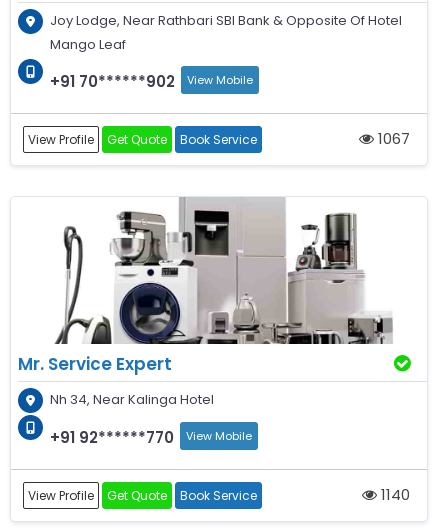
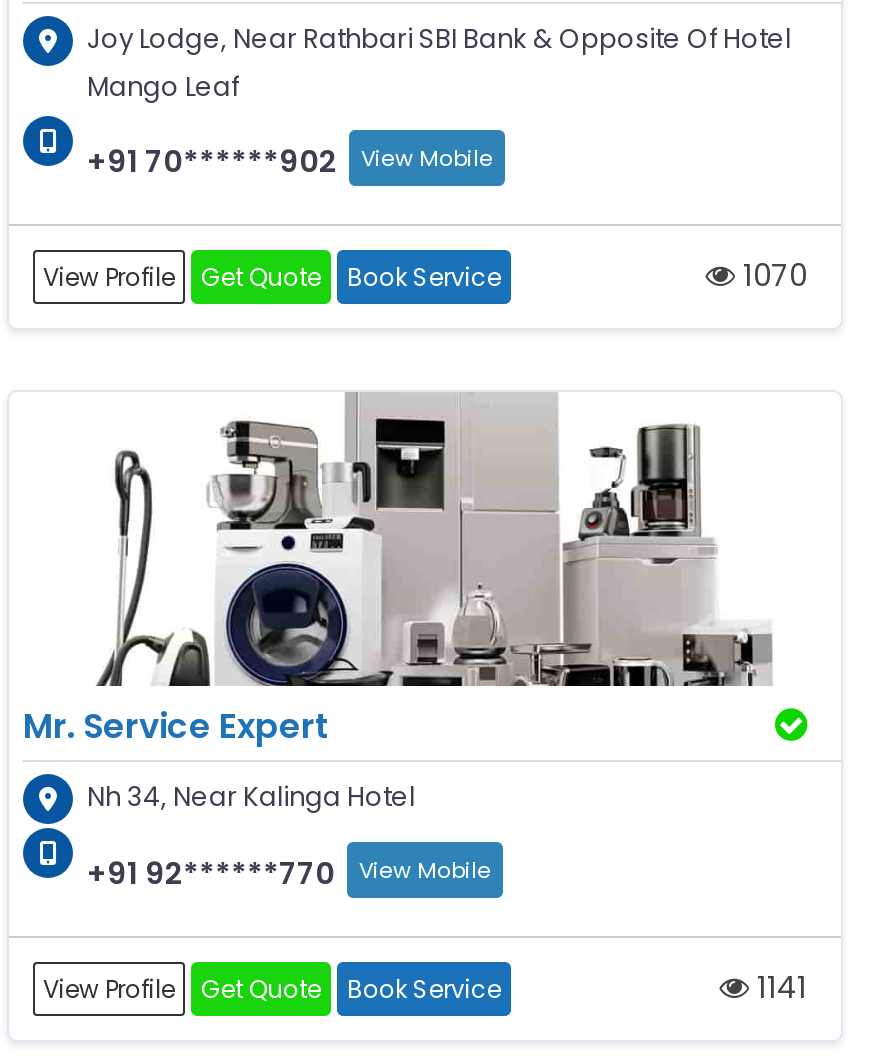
[374,128,410,149] 1067 -> [735,254,807,296] 1070
[377,484,410,505] 1140 -> [749,966,807,1008] 1141

